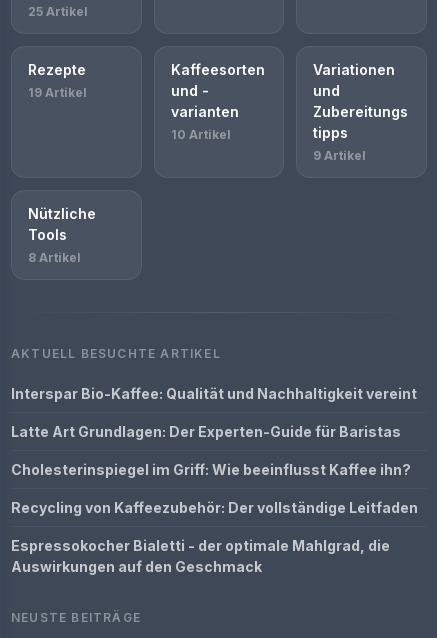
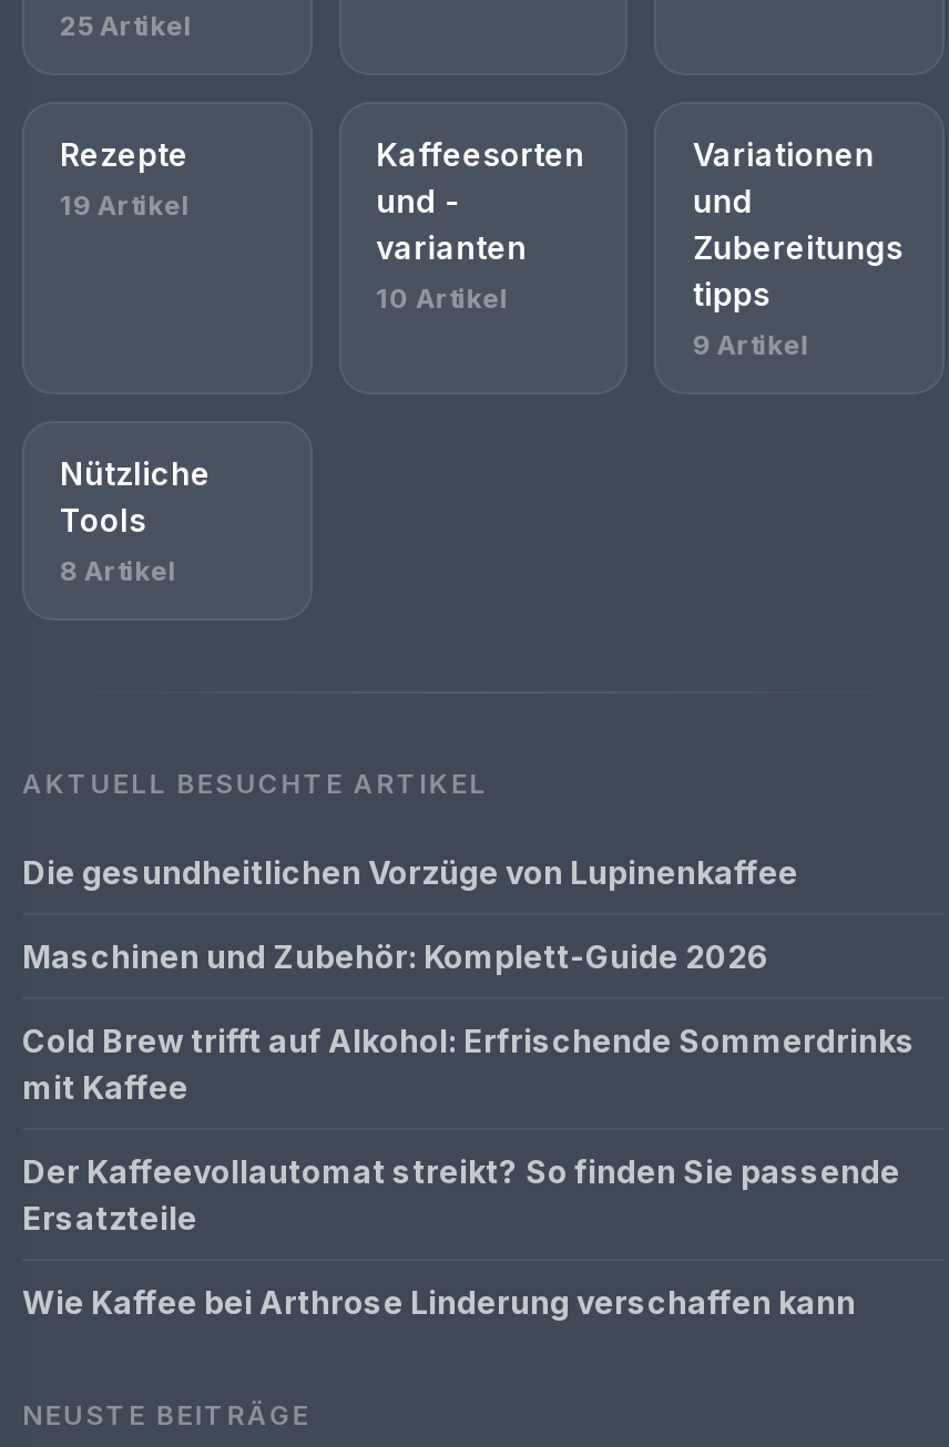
[11,385,417,402] Interspar Bio-Kaffee: Qualität und Nachhaltigkeit vereint -> [22,853,798,891] Die gesundheitlichen Vorzüge von Lupinenkaffee
[11,423,401,440] Latte Art Grundlagen: Der Experten-Guide für Baristas -> [22,937,769,975] Maschinen und Zubehör: Komplett-Guide 2026
[11,461,411,478] Cholesterinspiegel im Griff: Wie beeinflusst Kaffee ihn? -> [22,1022,916,1106] Cold Brew trifft auf Alkohol: Erfrischende Sommerdrinks | mit Kaffee
[11,499,418,516] Recycling von Kaffeezubehör: Der vollständige Leitfaden -> [22,1152,900,1236] Der Kaffeevollautomat streikt? So finden Sie passende | Ersatzteile
[11,537,390,575] Espressokocher Bialetti - der optimale Mahlgrad, die | Auswirkungen auf den Geschmack -> [22,1283,856,1321] Wie Kaffee bei Arthrose Linderung verschaffen kann

